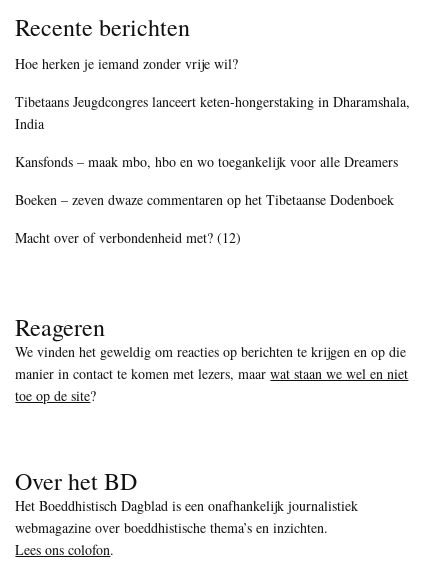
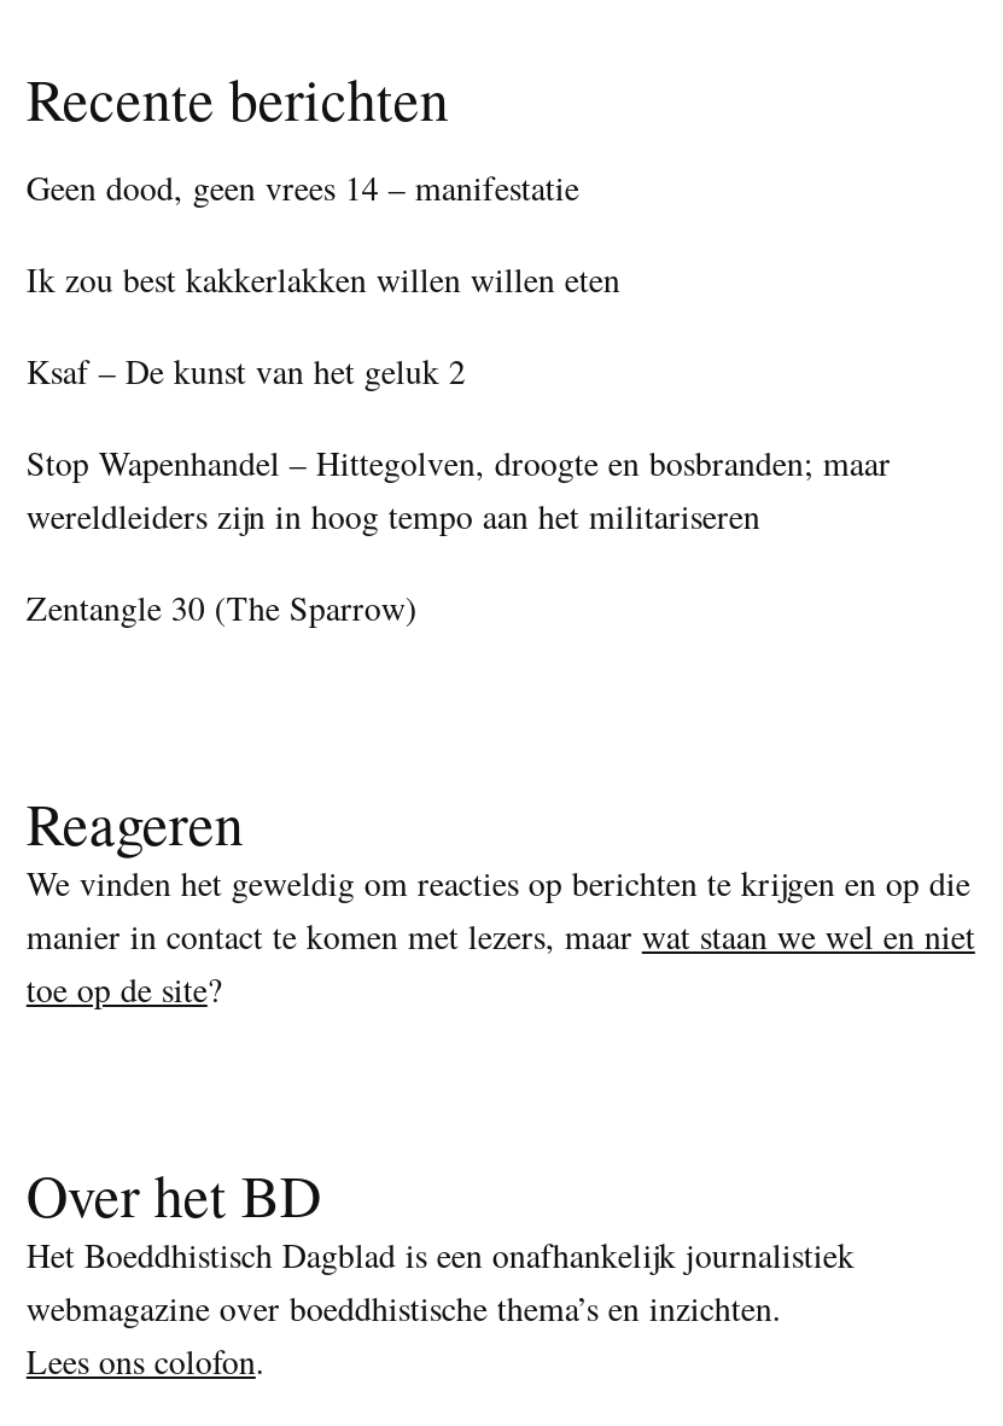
[15,54,238,73] Hoe herken je iemand zonder vrije wil? -> [26,163,579,209] Geen dood, geen vrees 14 – manifestatie
[15,92,410,133] Tibetaans Jeugdcongres lanceert keten-hongerstaking in Dharamshala, | India -> [26,255,620,301] Ik zou best kakkerlakken willen willen eten
[15,152,398,171] Kansfonds – maak mbo, hbo en wo toegankelijk voor alle Dreamers -> [26,347,466,393] Ksaf – De kunst van het geluk 2
[15,190,394,209] Boeken – zeven dwaze commentaren op het Tibetaanse Dodenboek -> [26,439,891,538] Stop Wapenhandel – Hittegolven, droogte en bosbranden; maar | wereldleiders zijn in hoog tempo aan het militariseren
[15,228,241,247] Macht over of verbondenheid met? (12) -> [26,584,417,630] Zentangle 30 (The Sparrow)

